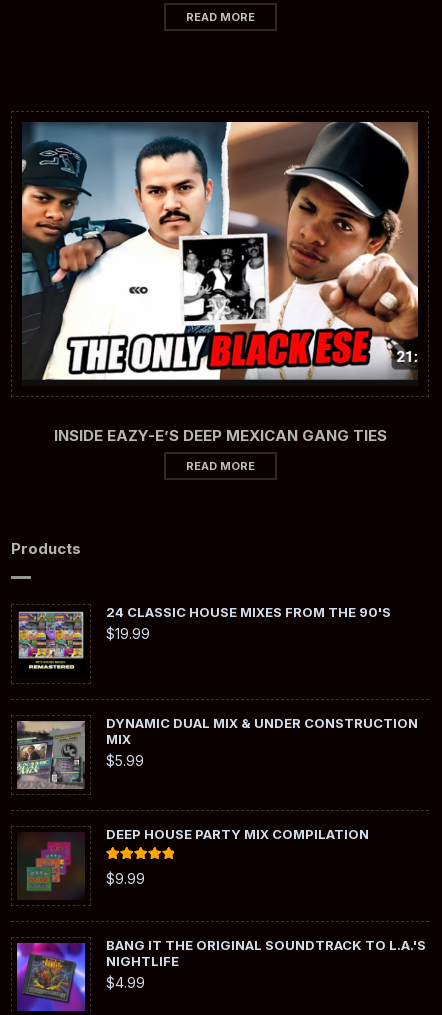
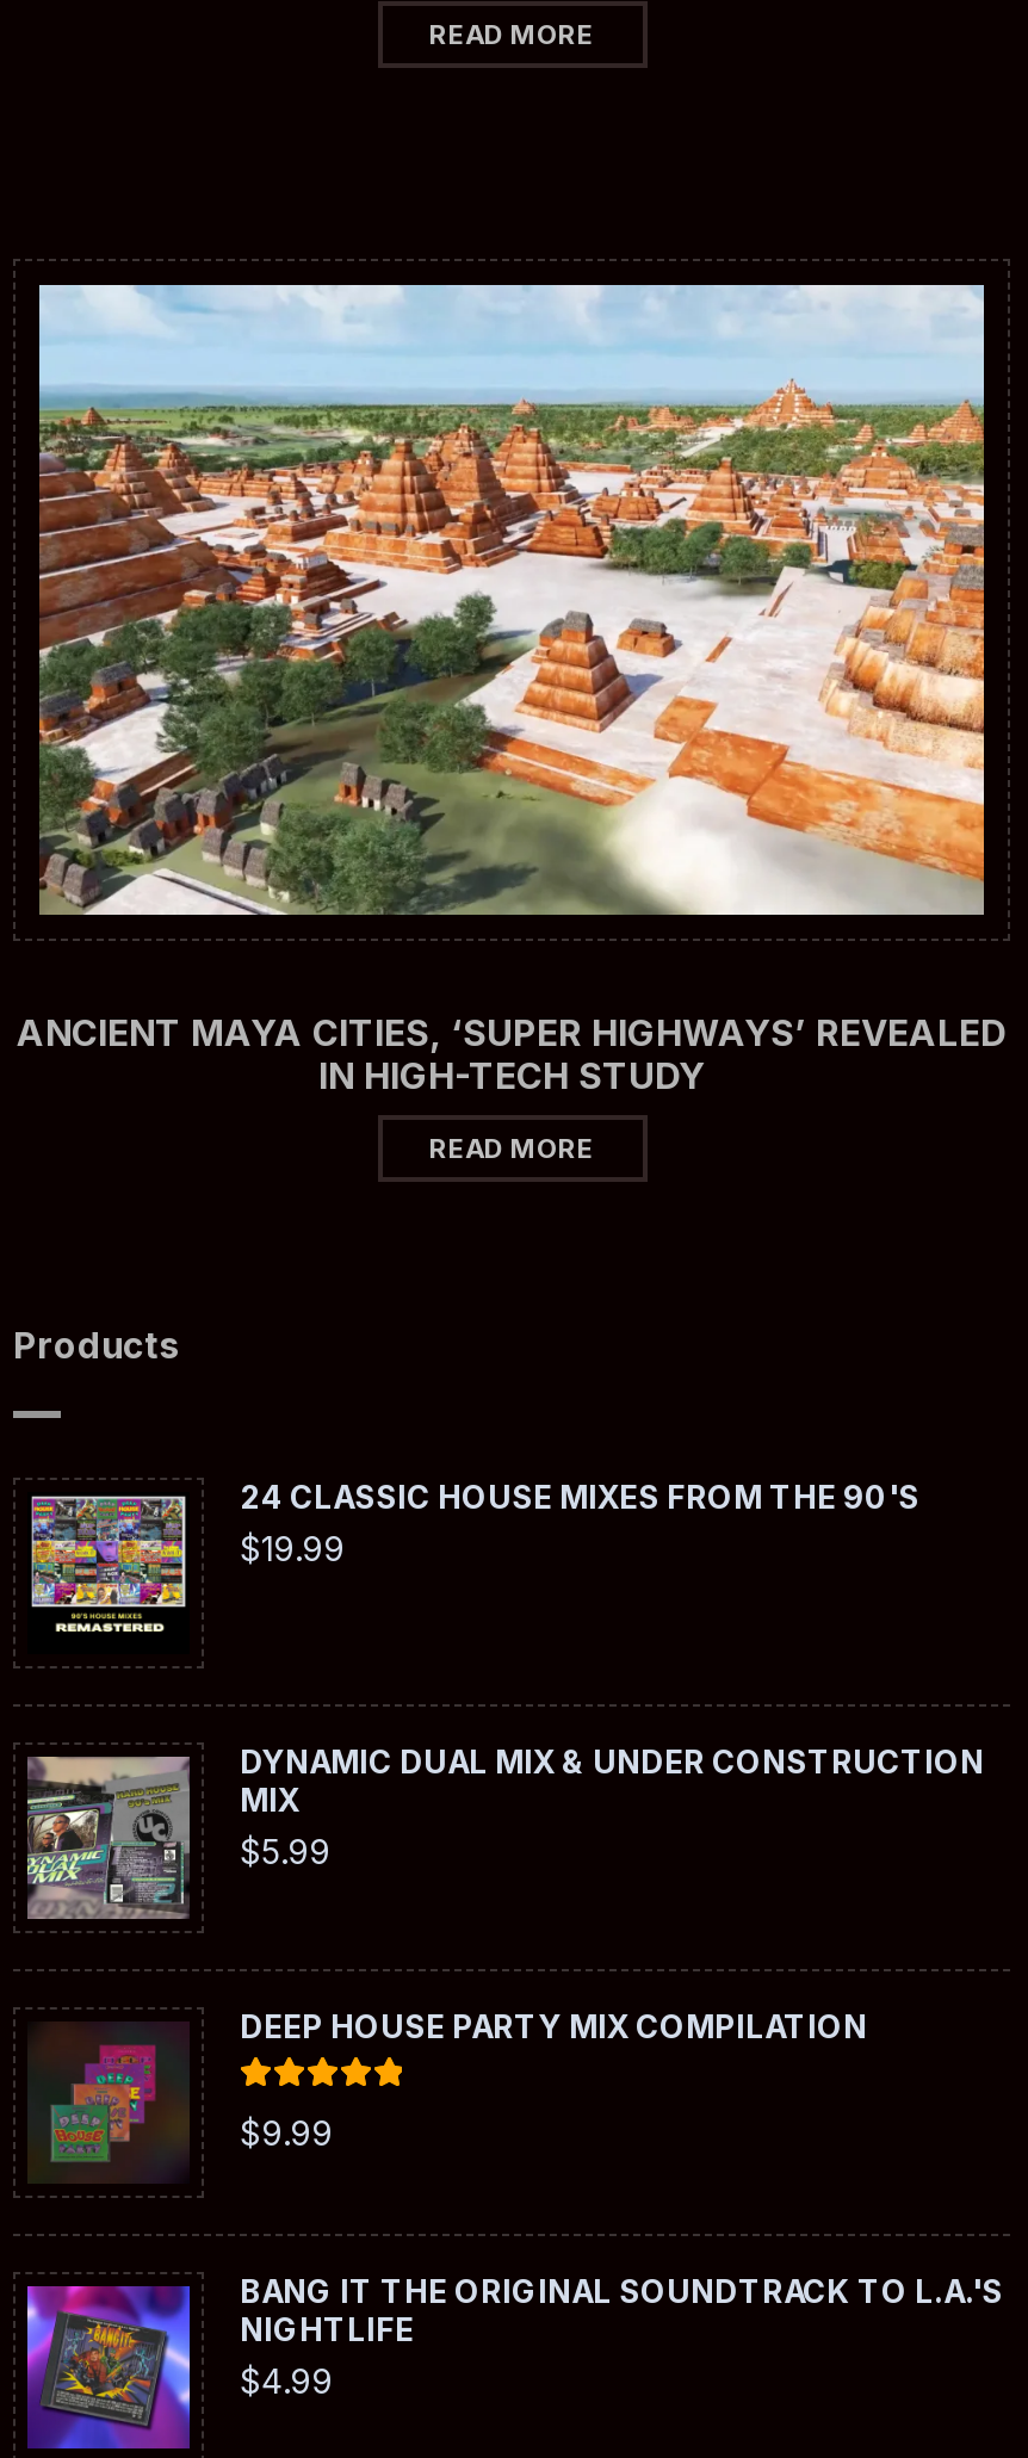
[22,121,419,381] [image] -> [37,283,986,917] [image]
[53,426,386,445] INSIDE EAZY-E’S DEEP MEXICAN GANG TIES -> [17,1009,1007,1097] ANCIENT MAYA CITIES, ‘SUPER HIGHWAYS’ REVEALED | IN HIGH-TECH STUDY

